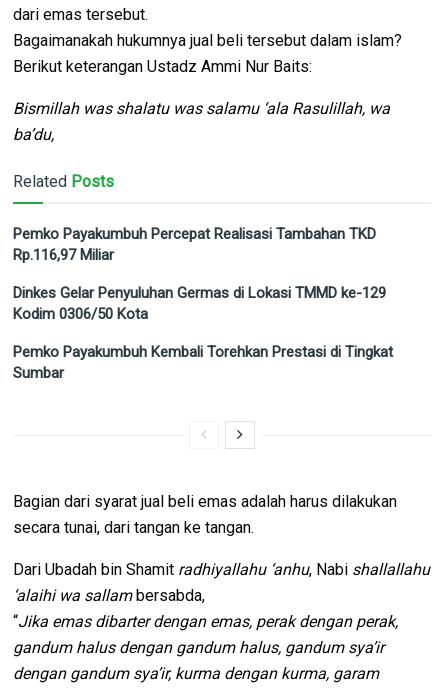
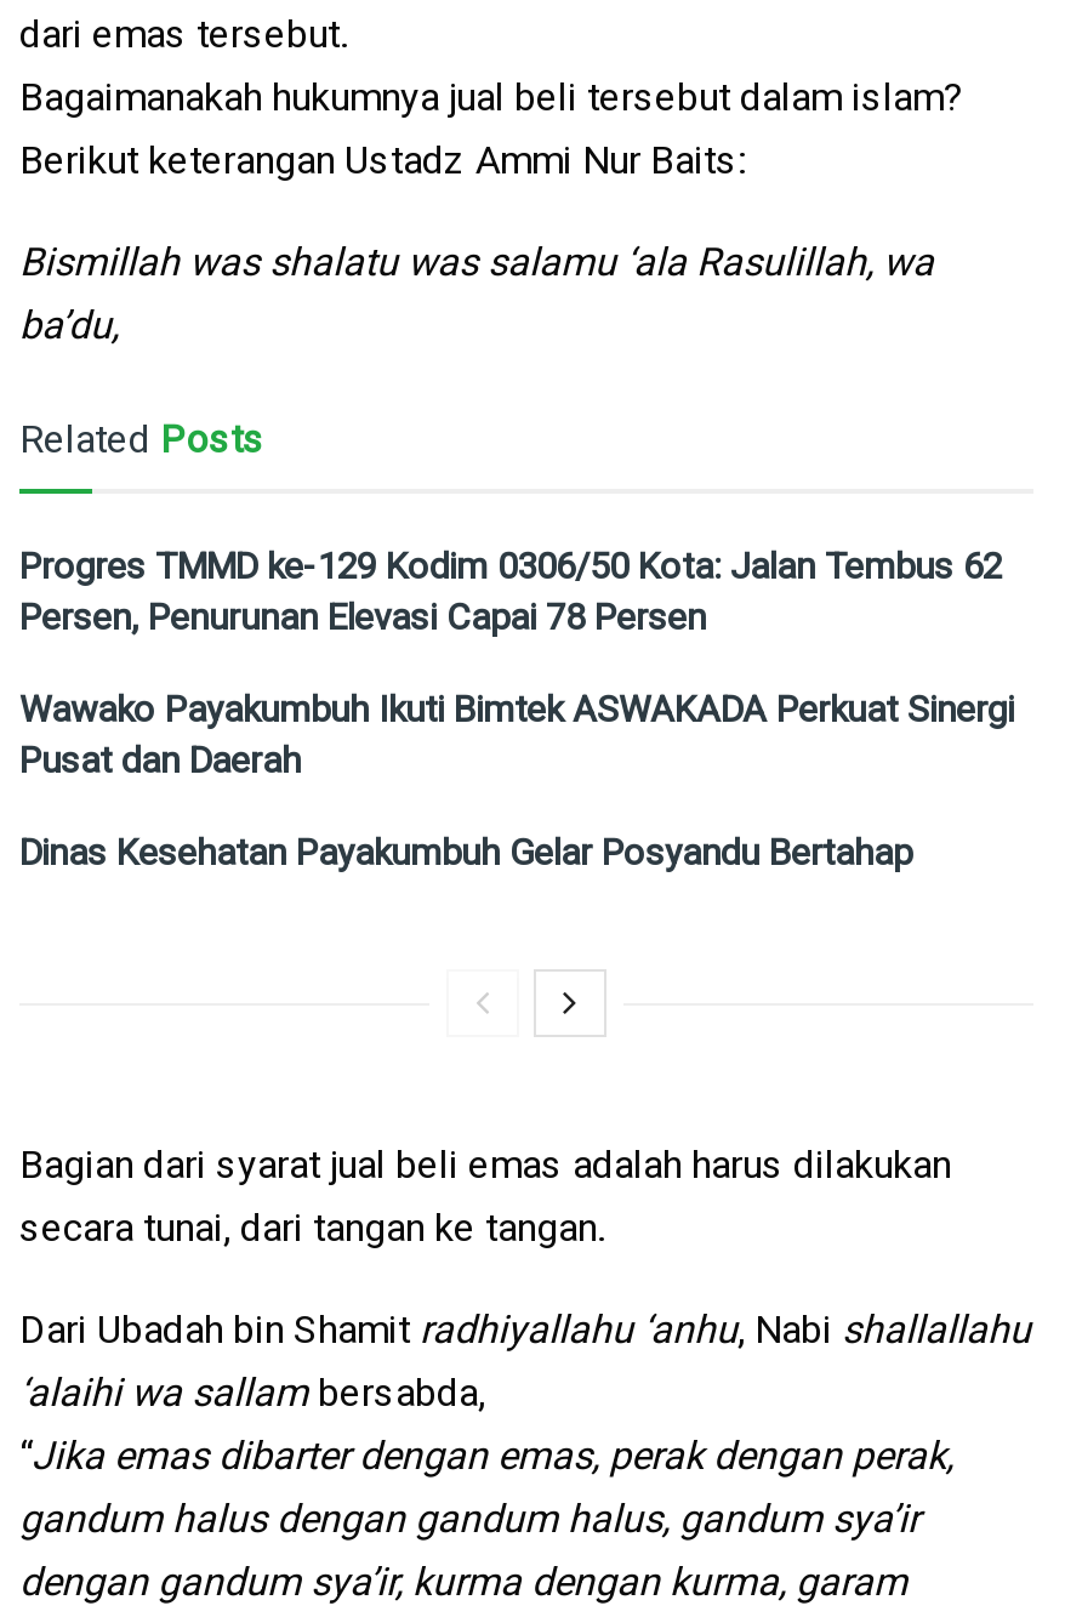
[13,225,376,264] Pemko Payakumbuh Percepat Realisasi Tambahan TKD | Rp.116,97 Miliar -> [19,545,1002,640] Progres TMMD ke-129 Kodim 0306/50 Kota: Jalan Tembus 62 | Persen, Penurunan Elevasi Capai 78 Persen
[13,284,386,323] Dinkes Gelar Penyuluhan Germas di Lokasi TMMD ke-129 | Kodim 0306/50 Kota -> [19,688,1014,783] Wawako Payakumbuh Ikuti Bimtek ASWAKADA Perkuat Sinergi | Pusat dan Daerah
[13,343,393,382] Pemko Payakumbuh Kembali Torehkan Prestasi di Tingkat | Sumbar -> [19,831,912,875] Dinas Kesehatan Payakumbuh Gelar Posyandu Bertahap

